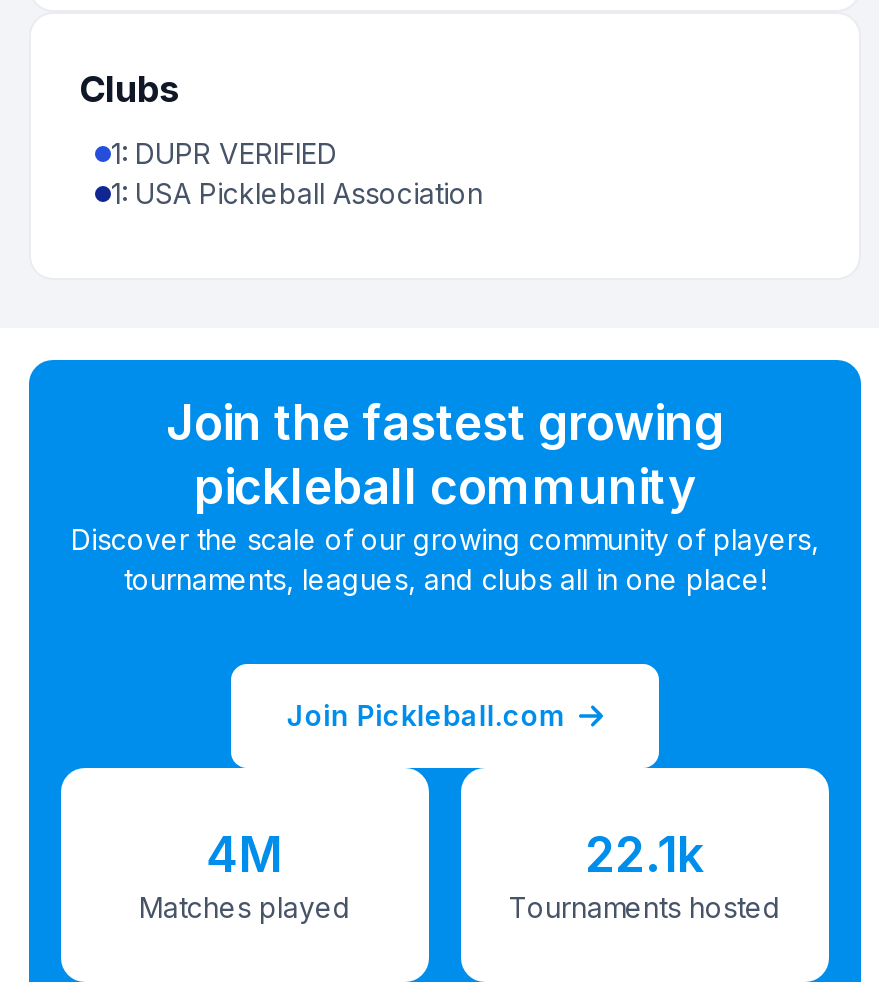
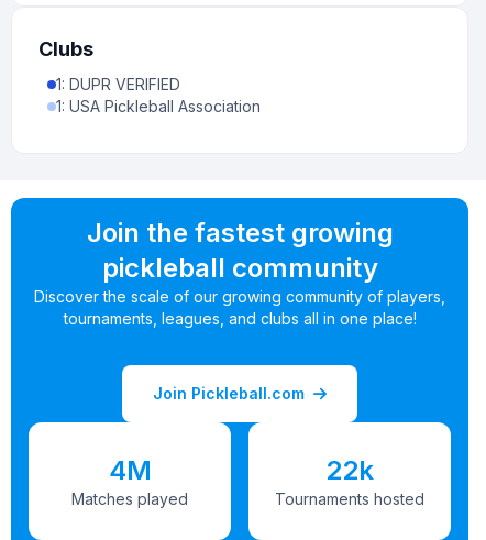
[585,825,705,883] 22.1k -> [325,454,374,486] 22k

